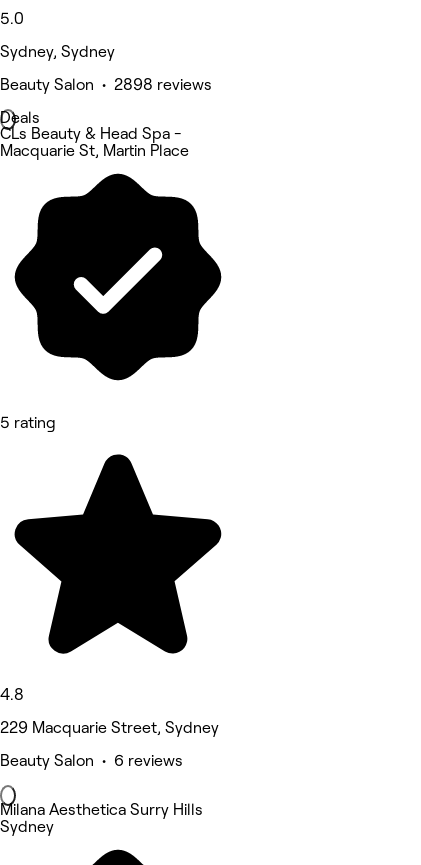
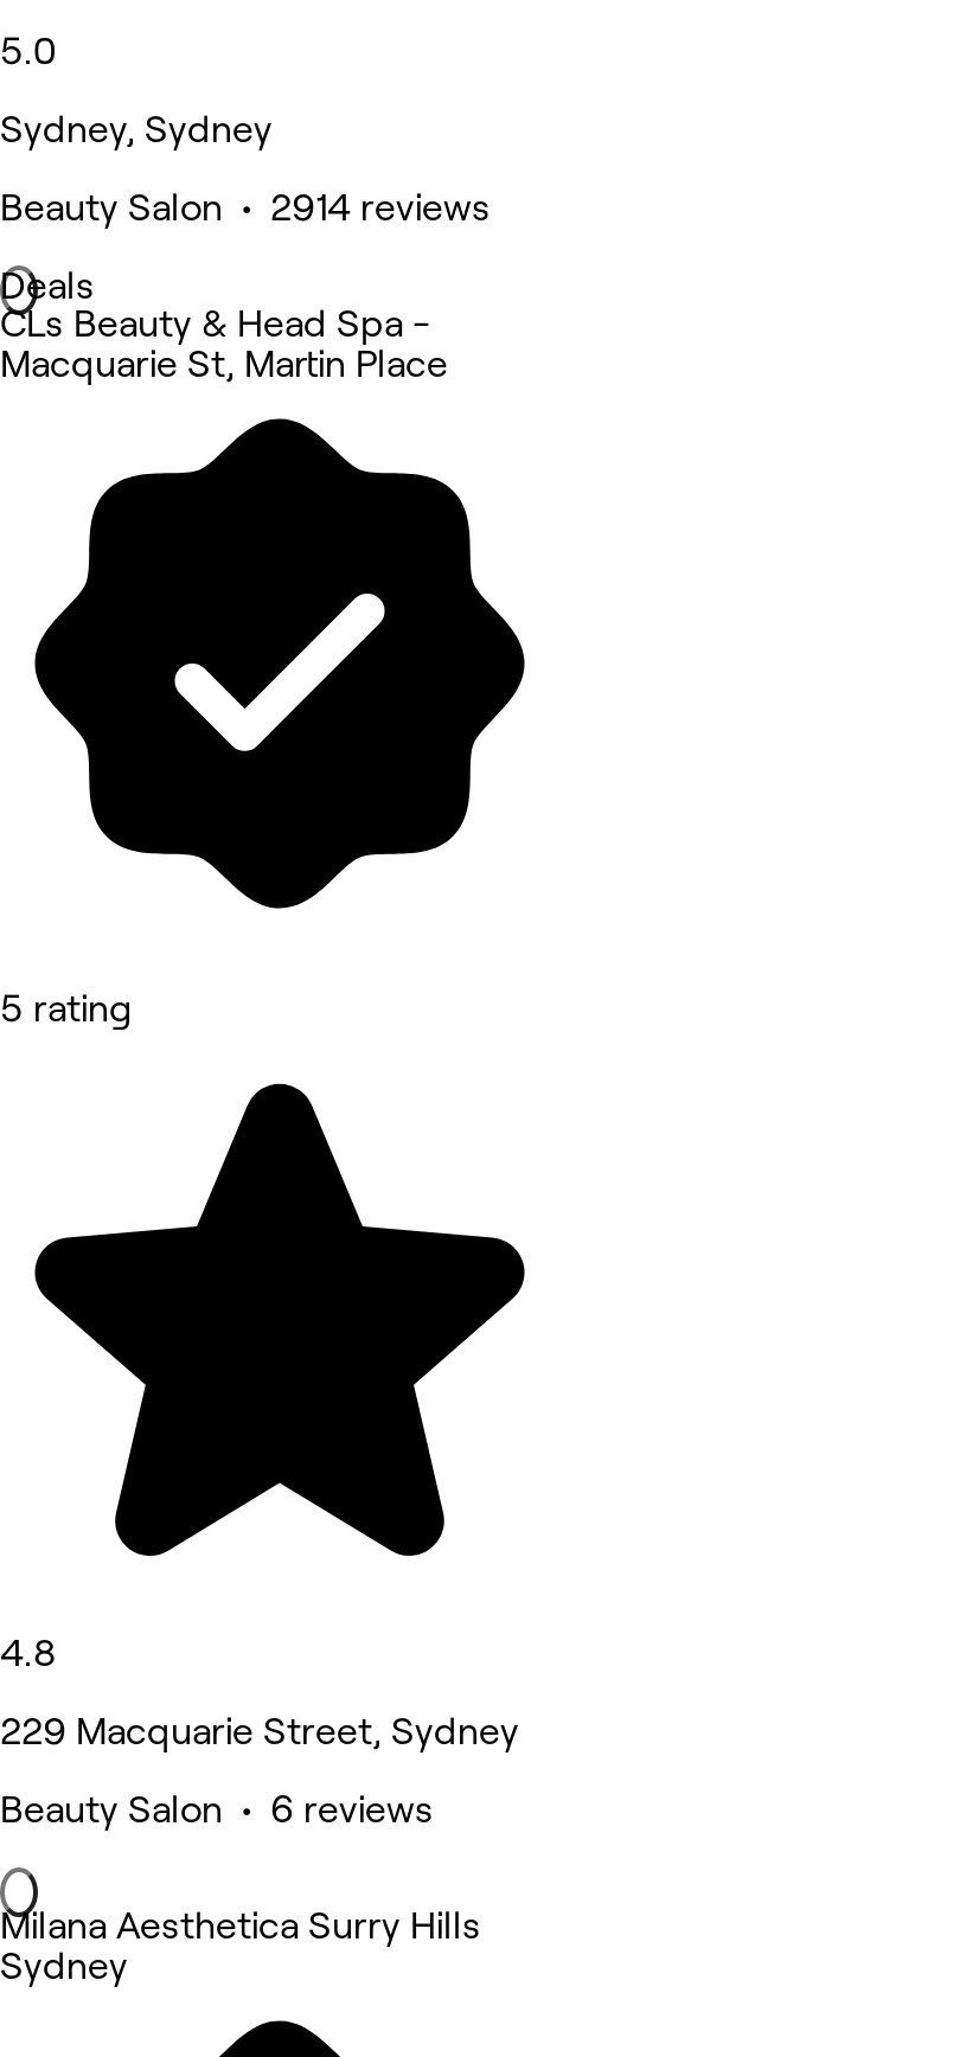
[0,76,212,93] Beauty Salon • 2898 reviews -> [0,187,491,227] Beauty Salon • 2914 reviews

